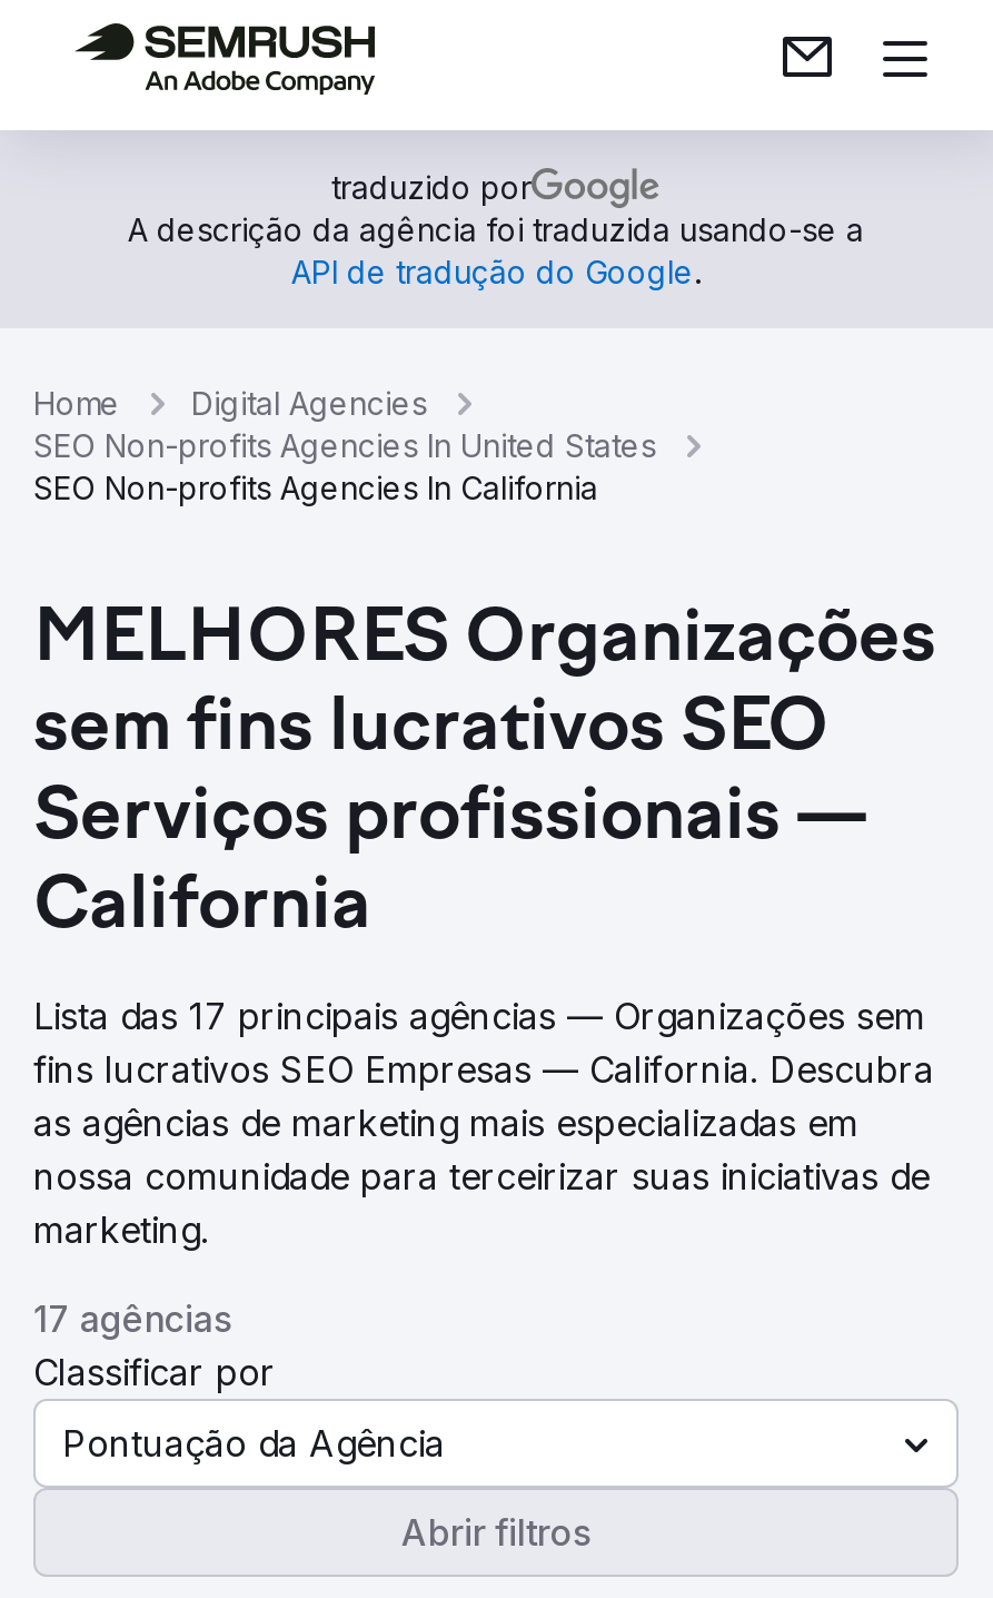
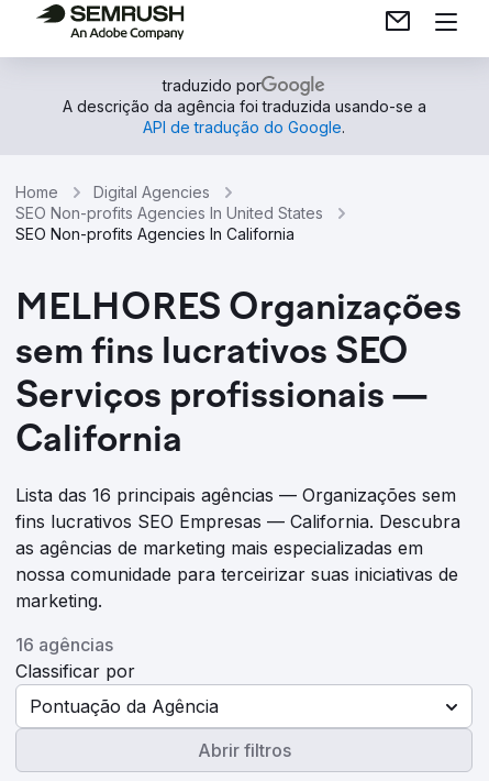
[33,994,925,1038] Lista das 17 principais agências — Organizações sem -> [15,484,456,506] Lista das 16 principais agências — Organizações sem
[33,1296,231,1341] 17 agências -> [15,634,113,656] 16 agências

